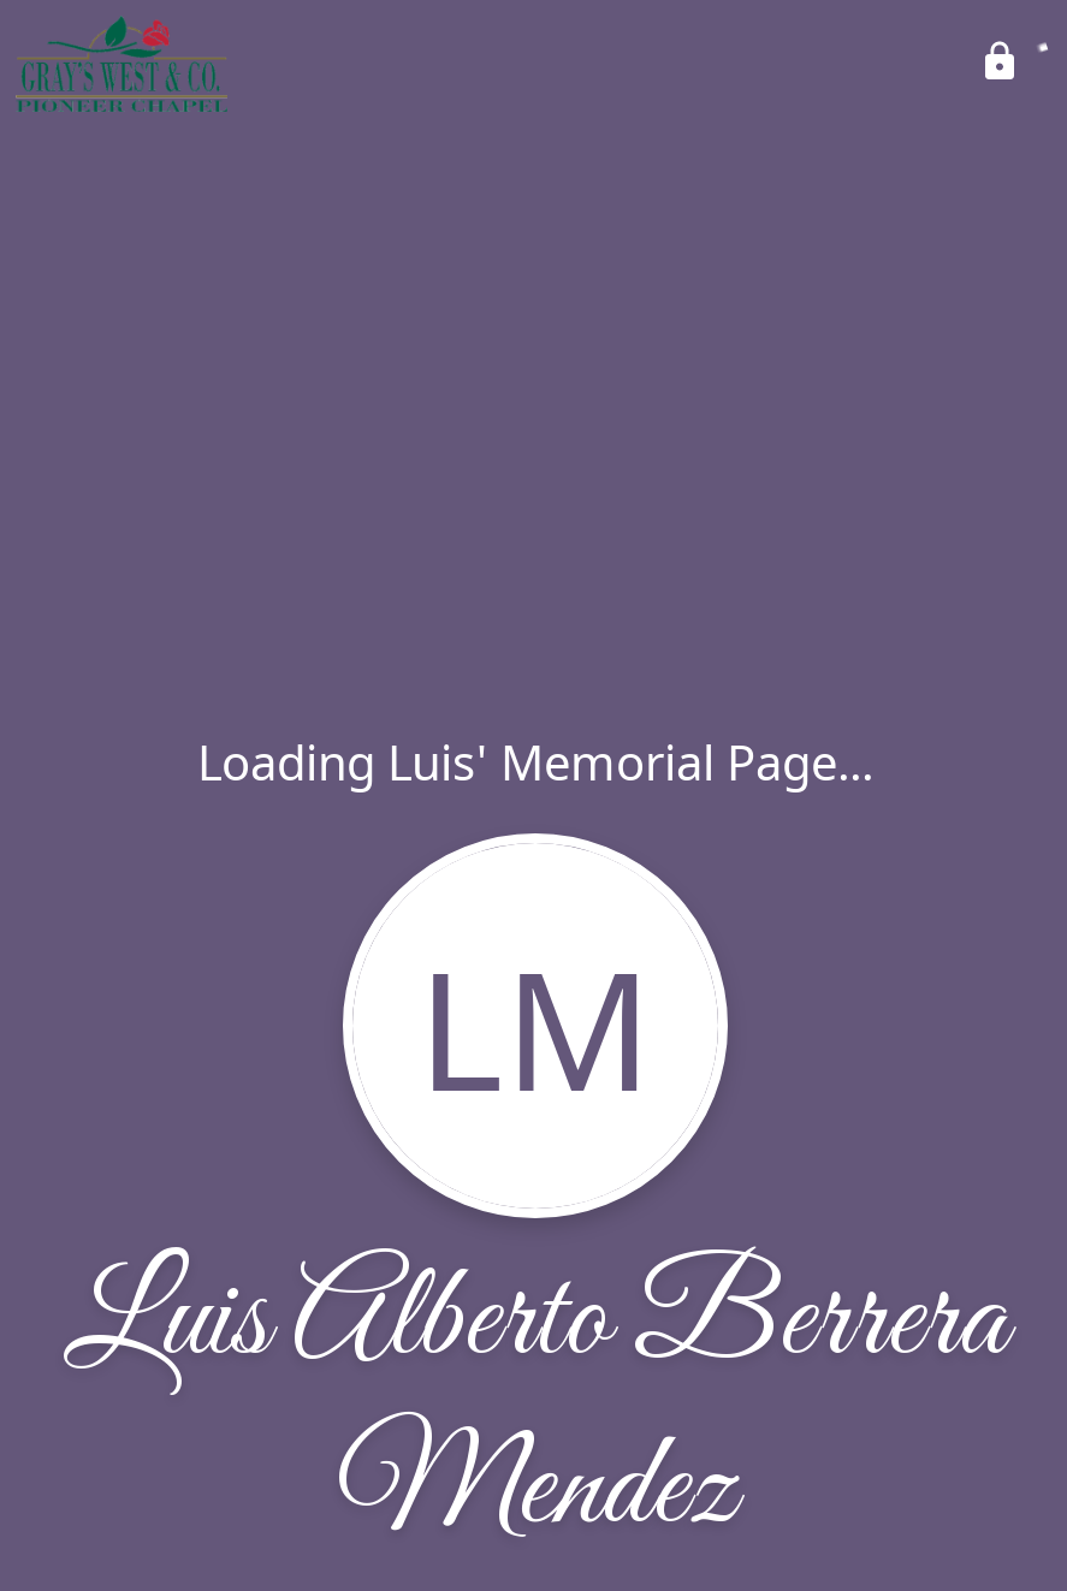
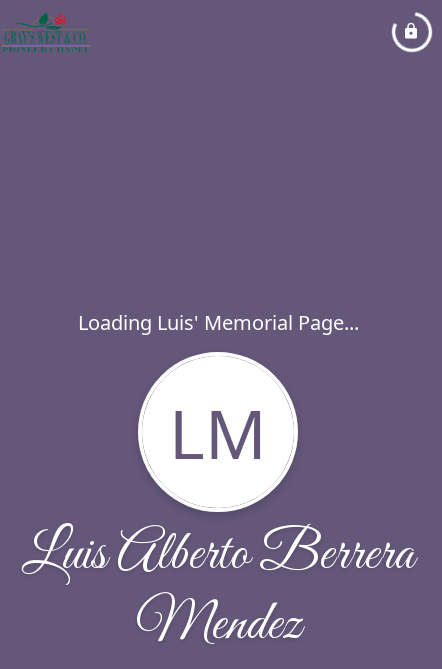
[954,18,1050,112] [image] -> [391,12,433,53] [image]

